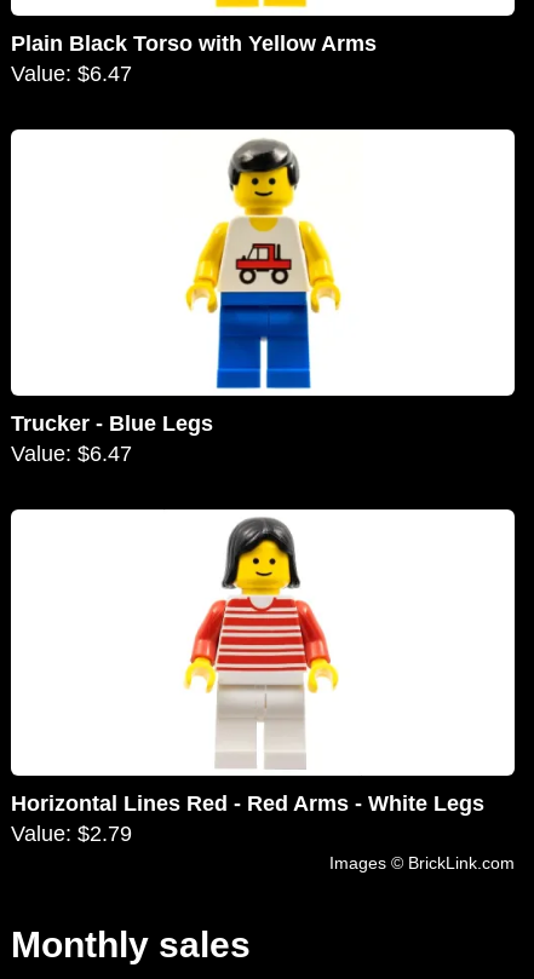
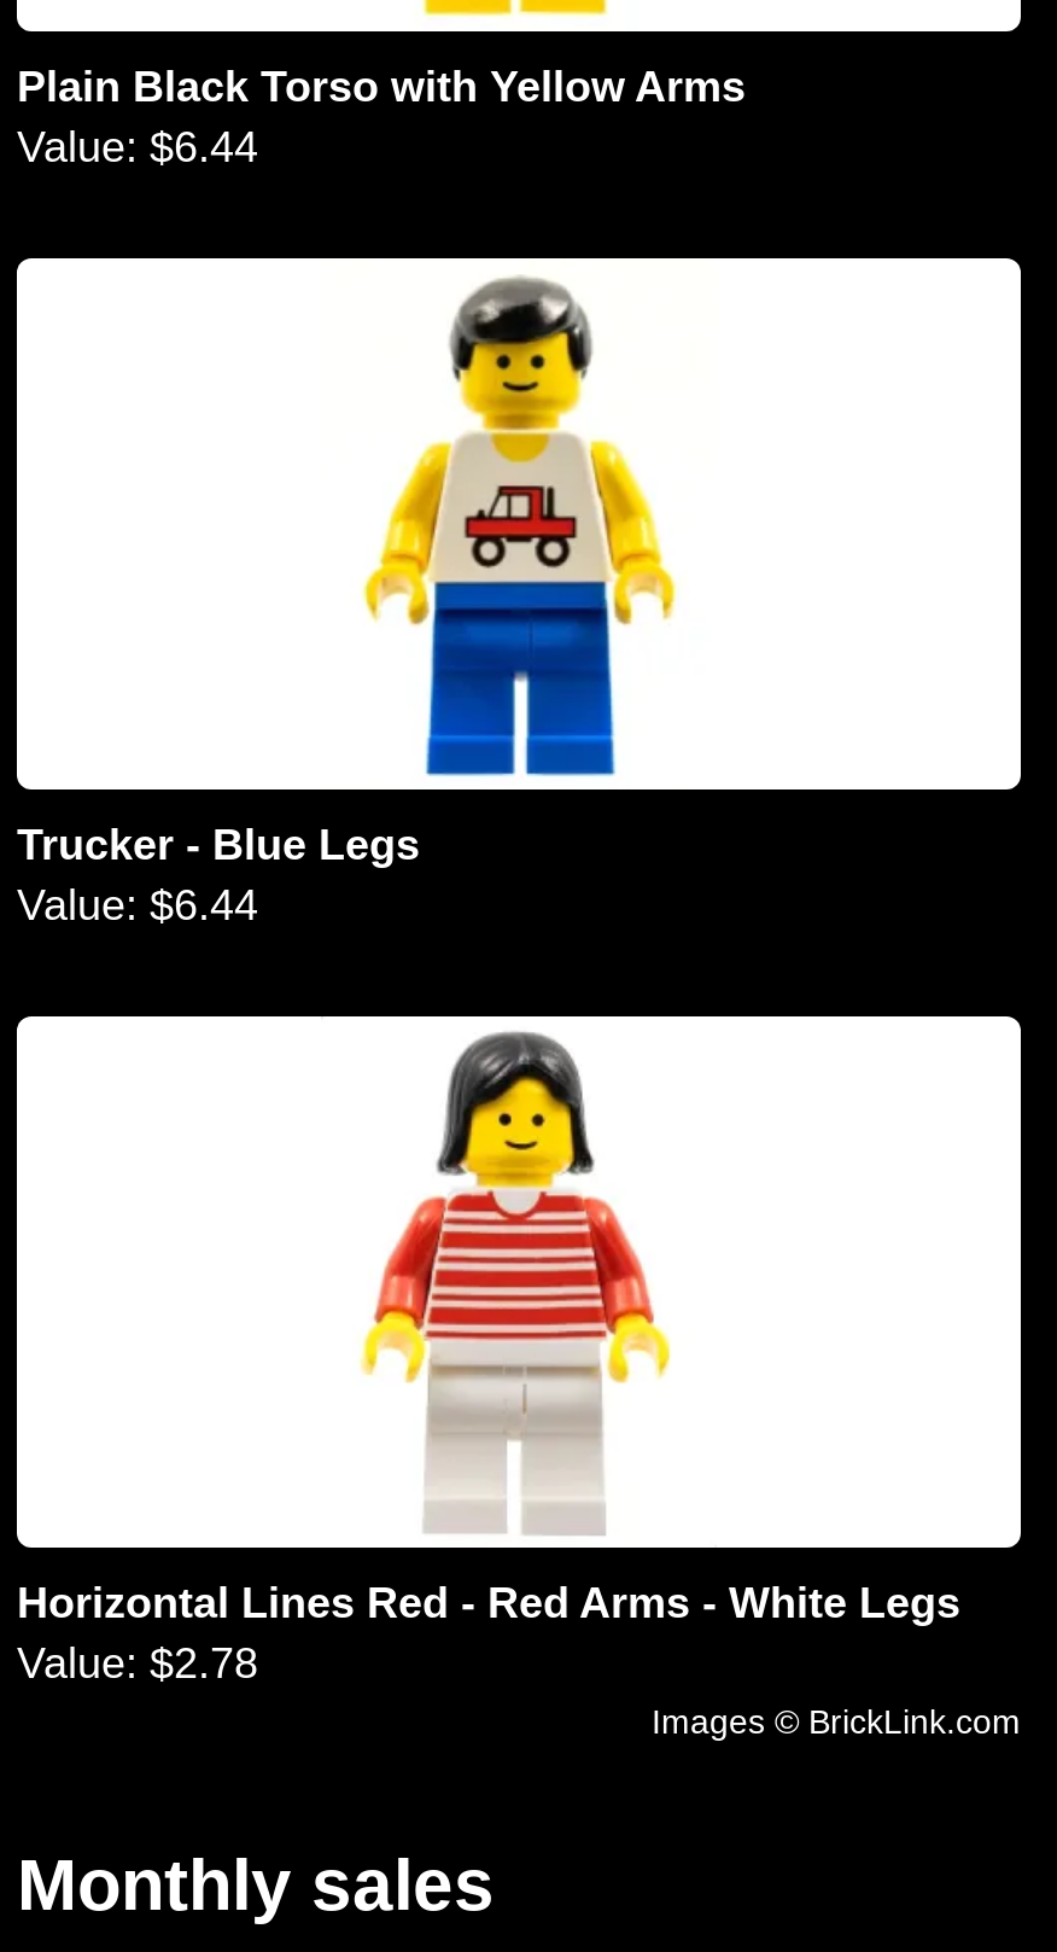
[11,61,132,85] Value: $6.47 -> [17,122,258,170] Value: $6.44
[11,441,132,465] Value: $6.47 -> [17,880,258,929] Value: $6.44
[11,821,132,845] Value: $2.79 -> [17,1638,258,1687] Value: $2.78

